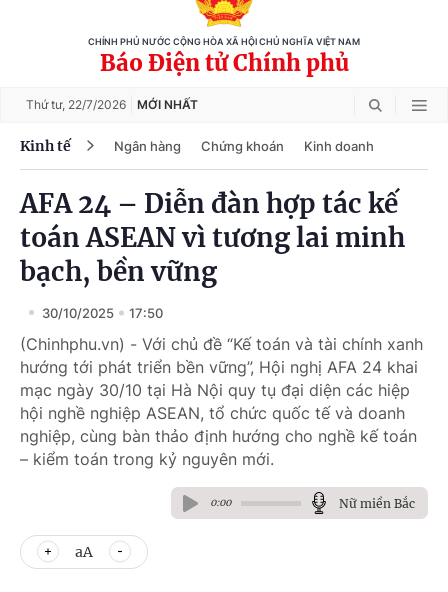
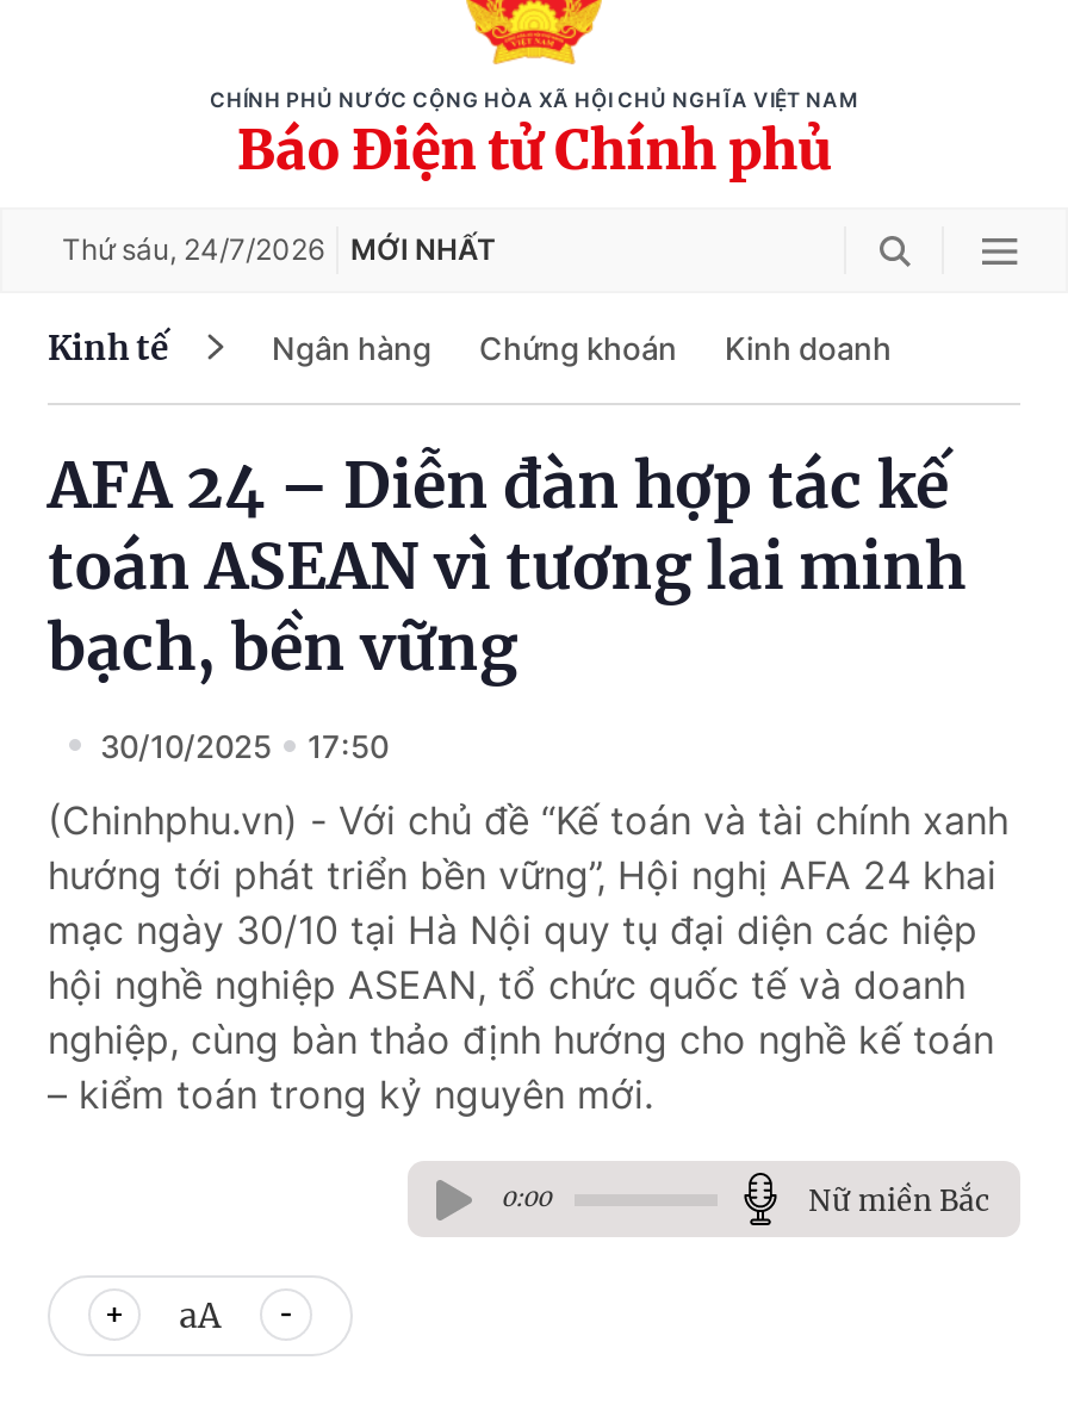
[26,97,198,112] Thứ tư, 22/7/2026 MỚI NHẤT -> [62,231,496,267] Thứ sáu, 24/7/2026 MỚI NHẤT

